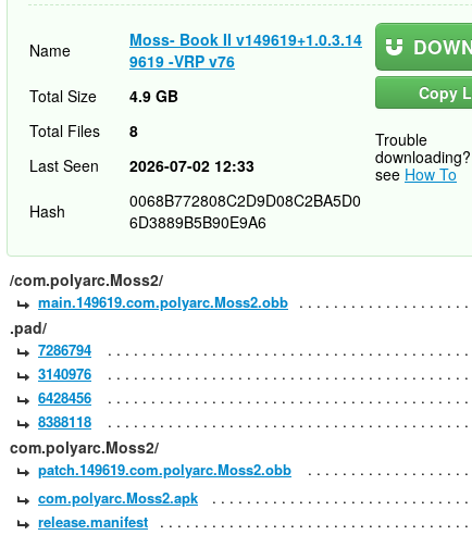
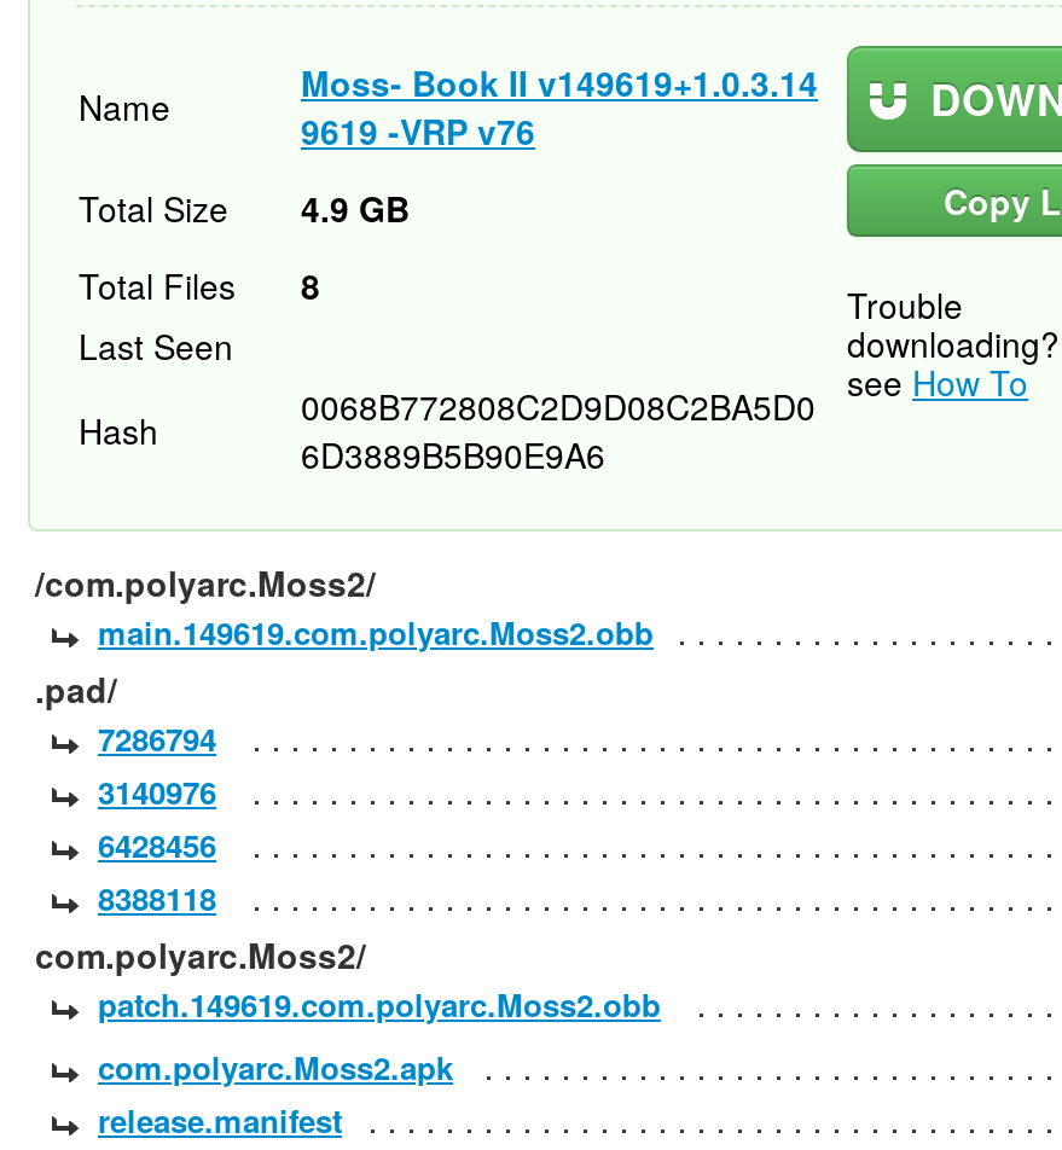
[129,154,254,176] 2026-07-02 12:33 -> none

